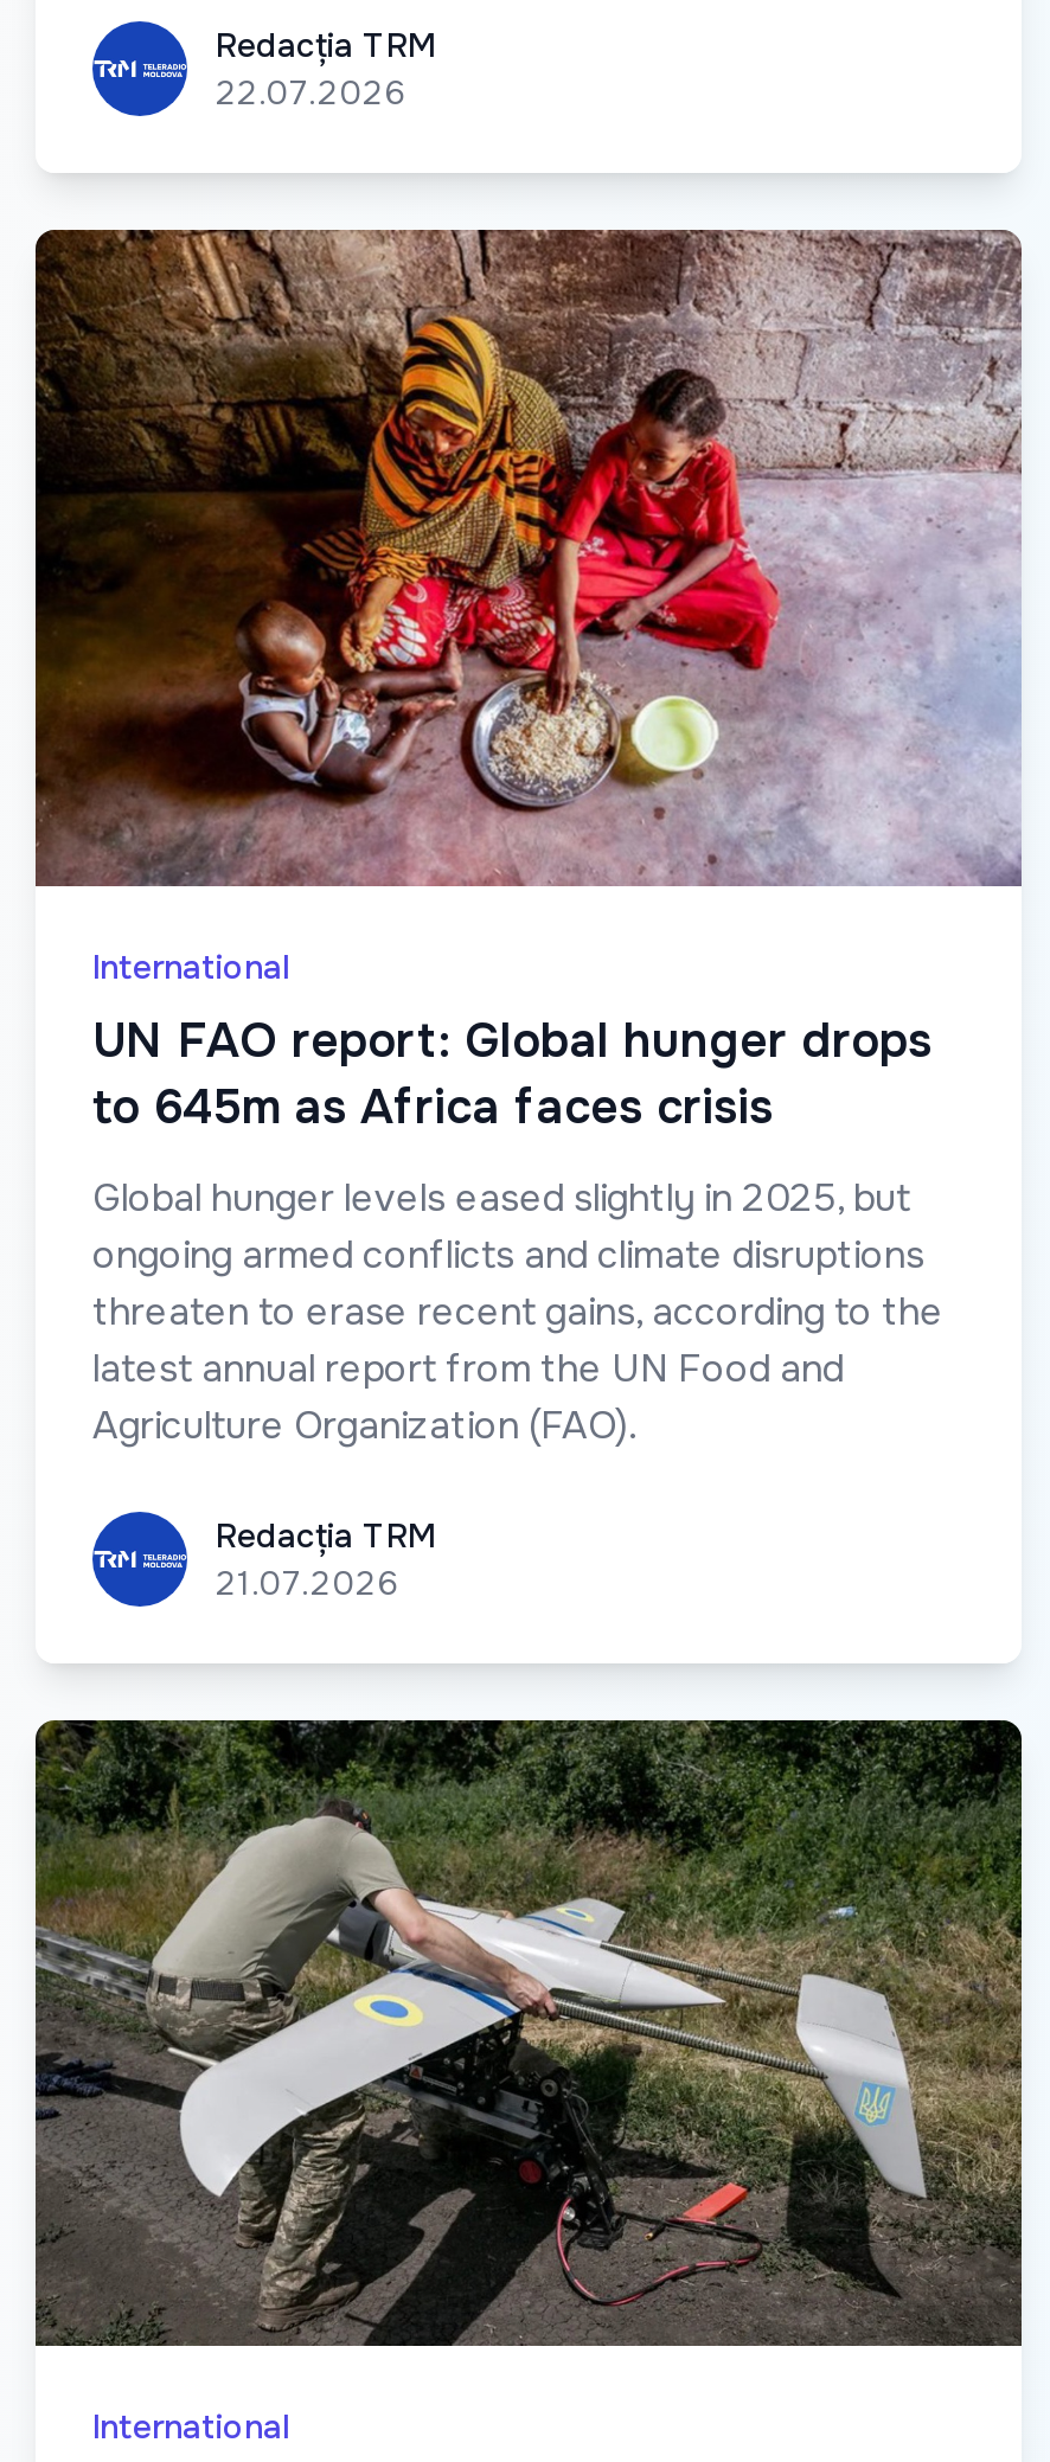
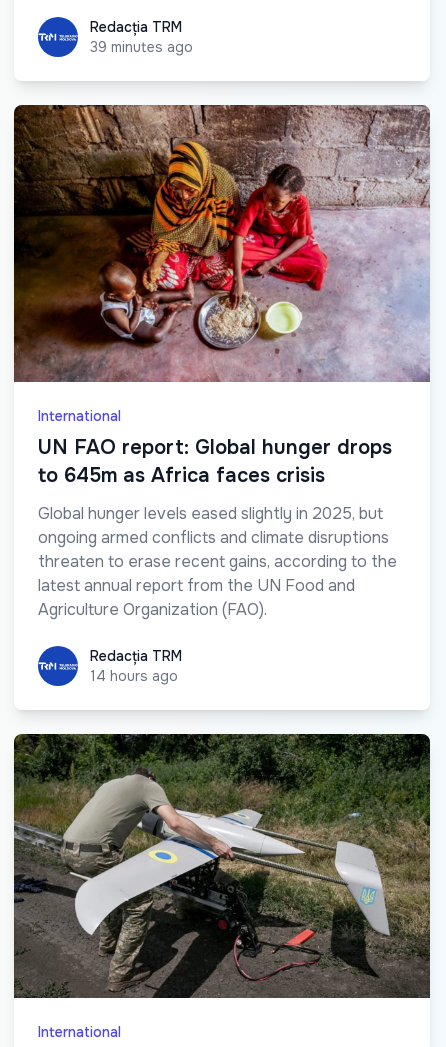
[216,70,405,113] 22.07.2026 -> [90,38,193,56] 39 minutes ago
[216,1562,398,1605] 21.07.2026 -> [90,667,178,685] 14 hours ago

